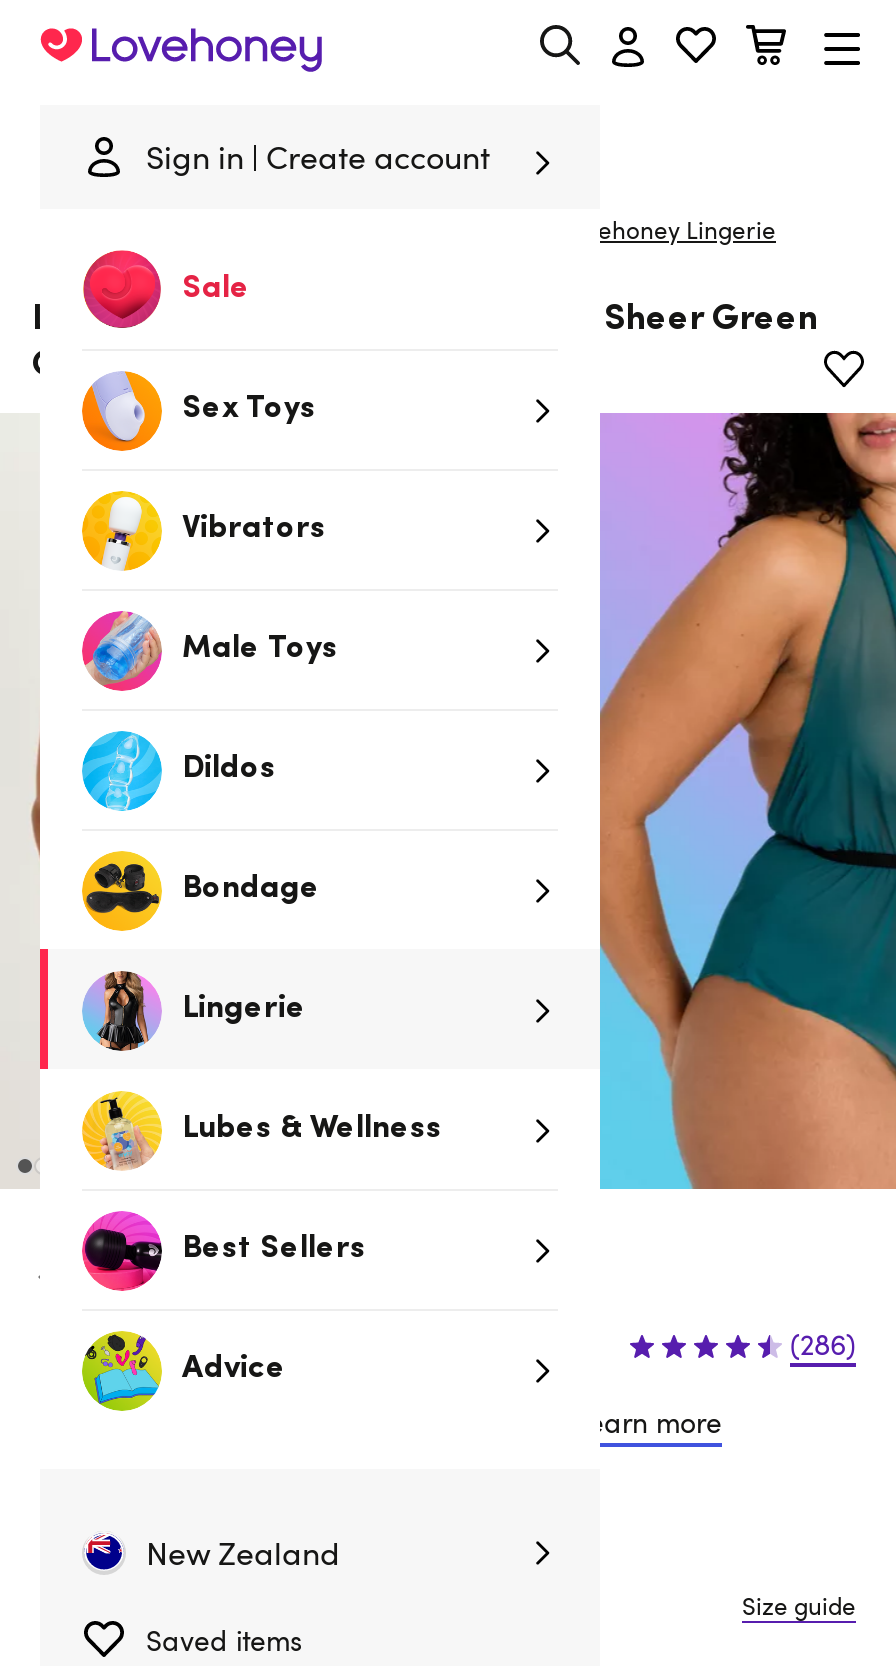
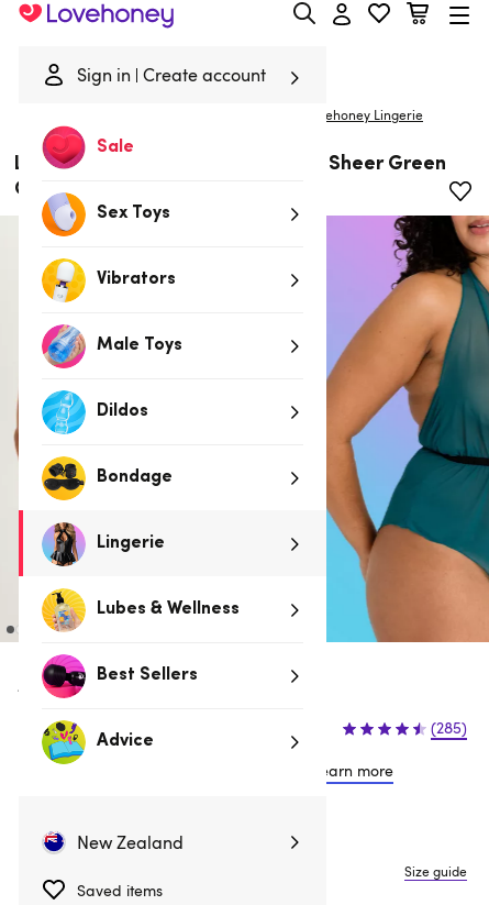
[790,1324,856,1362] (286) -> [431,717,467,738] (285)

